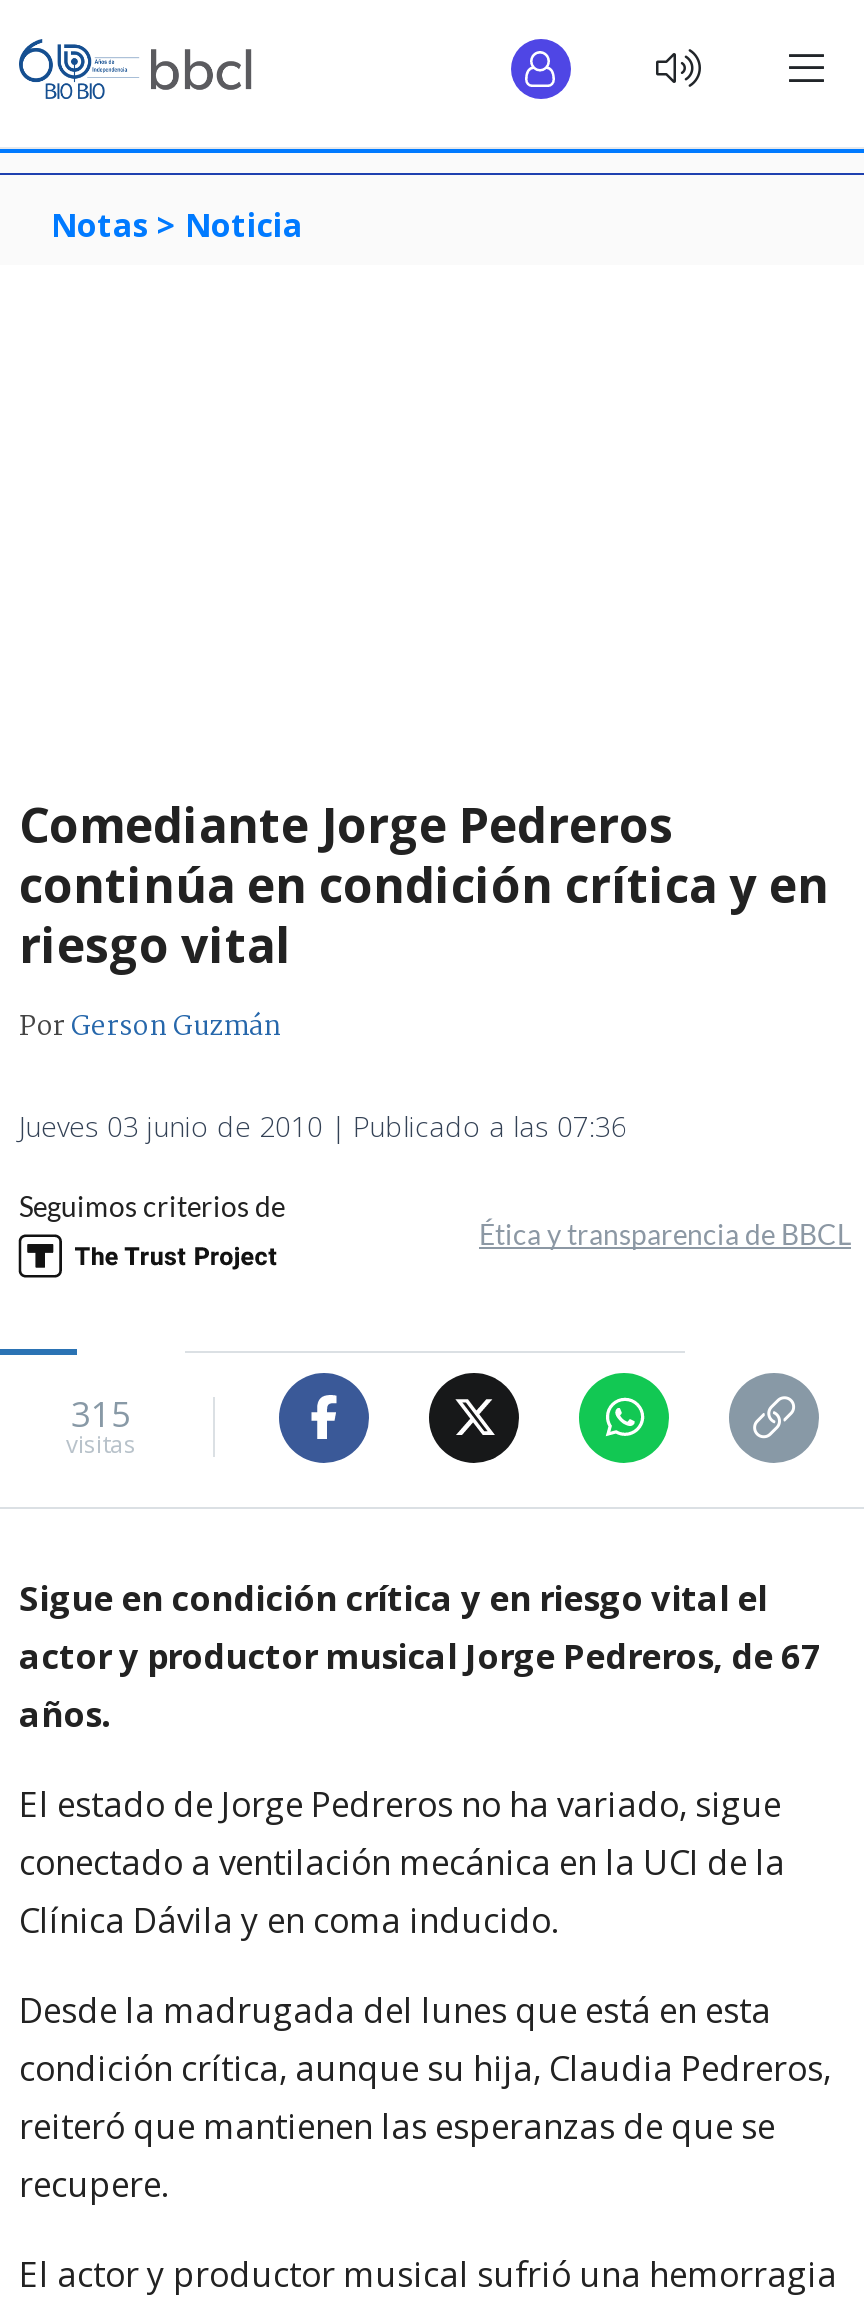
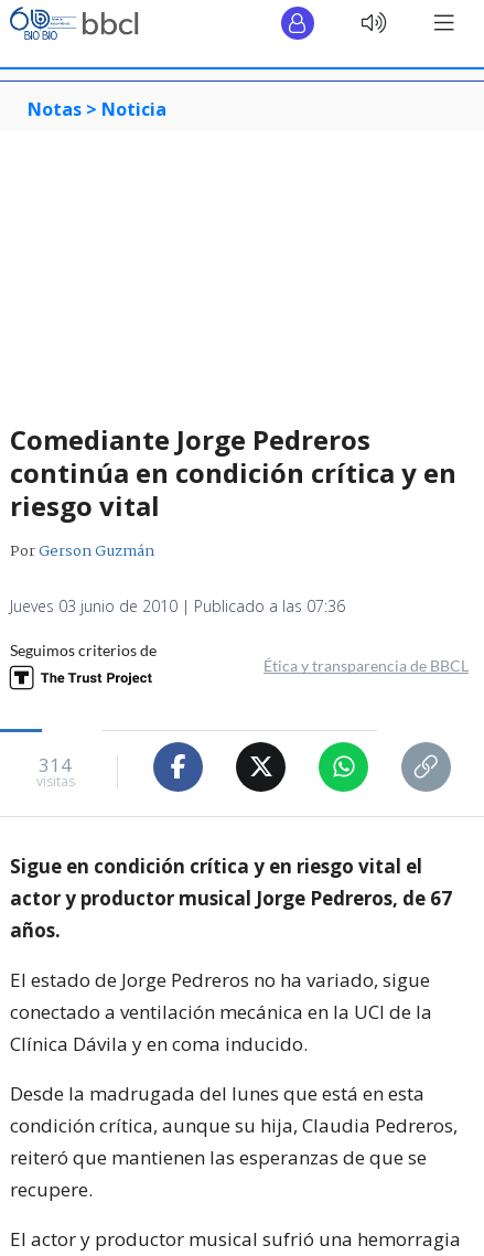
[71,1392,131,1438] 315 -> [39,752,72,778] 314

